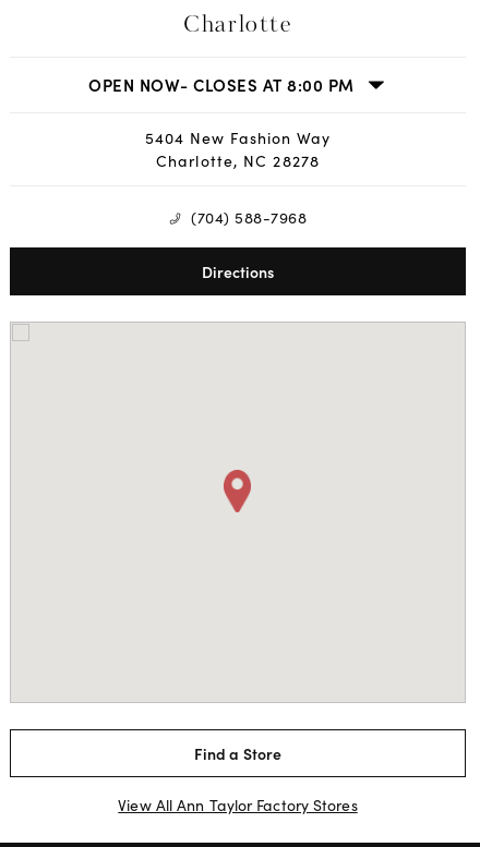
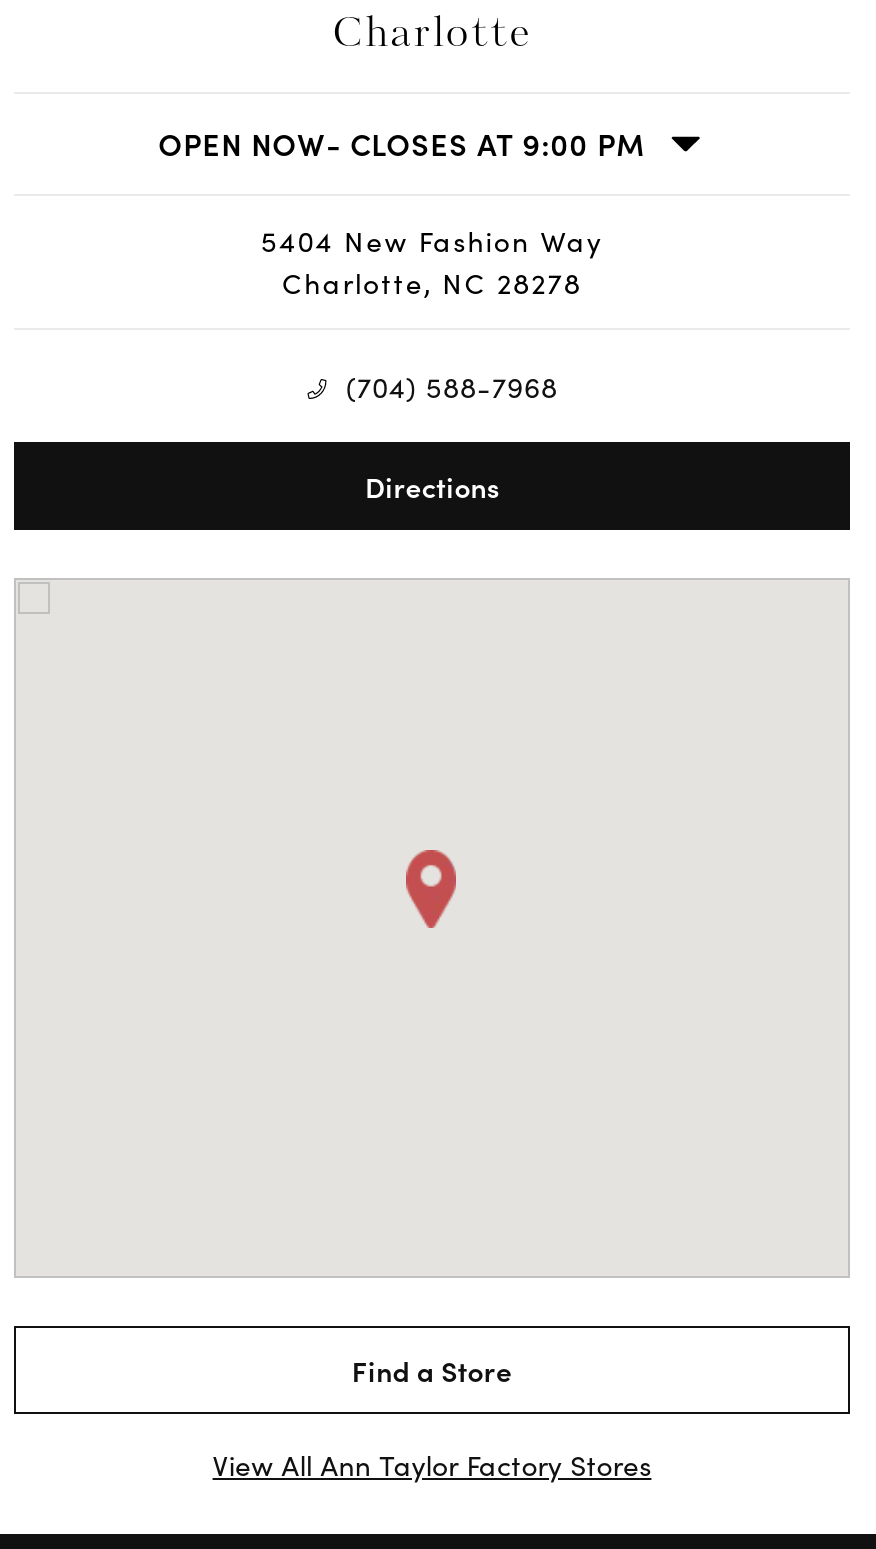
[89,73,354,96] OPEN NOW- CLOSES AT 8:00 PM -> [158,122,645,164] OPEN NOW- CLOSES AT 9:00 PM

